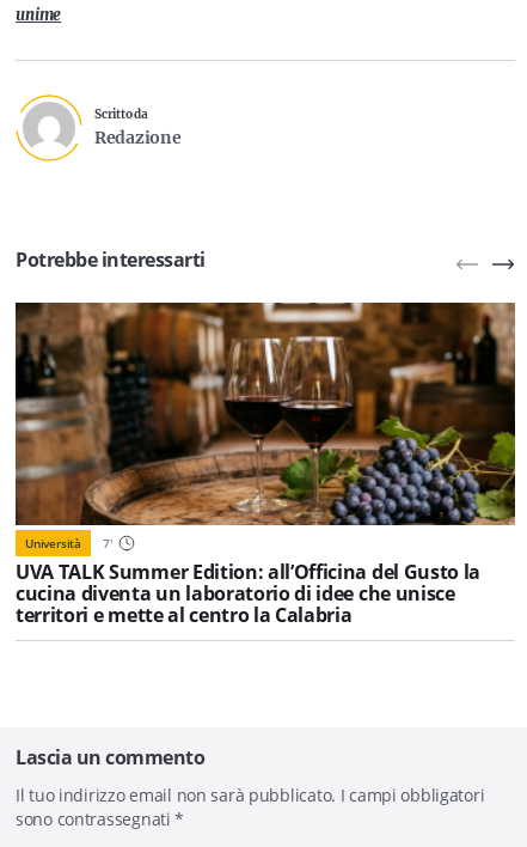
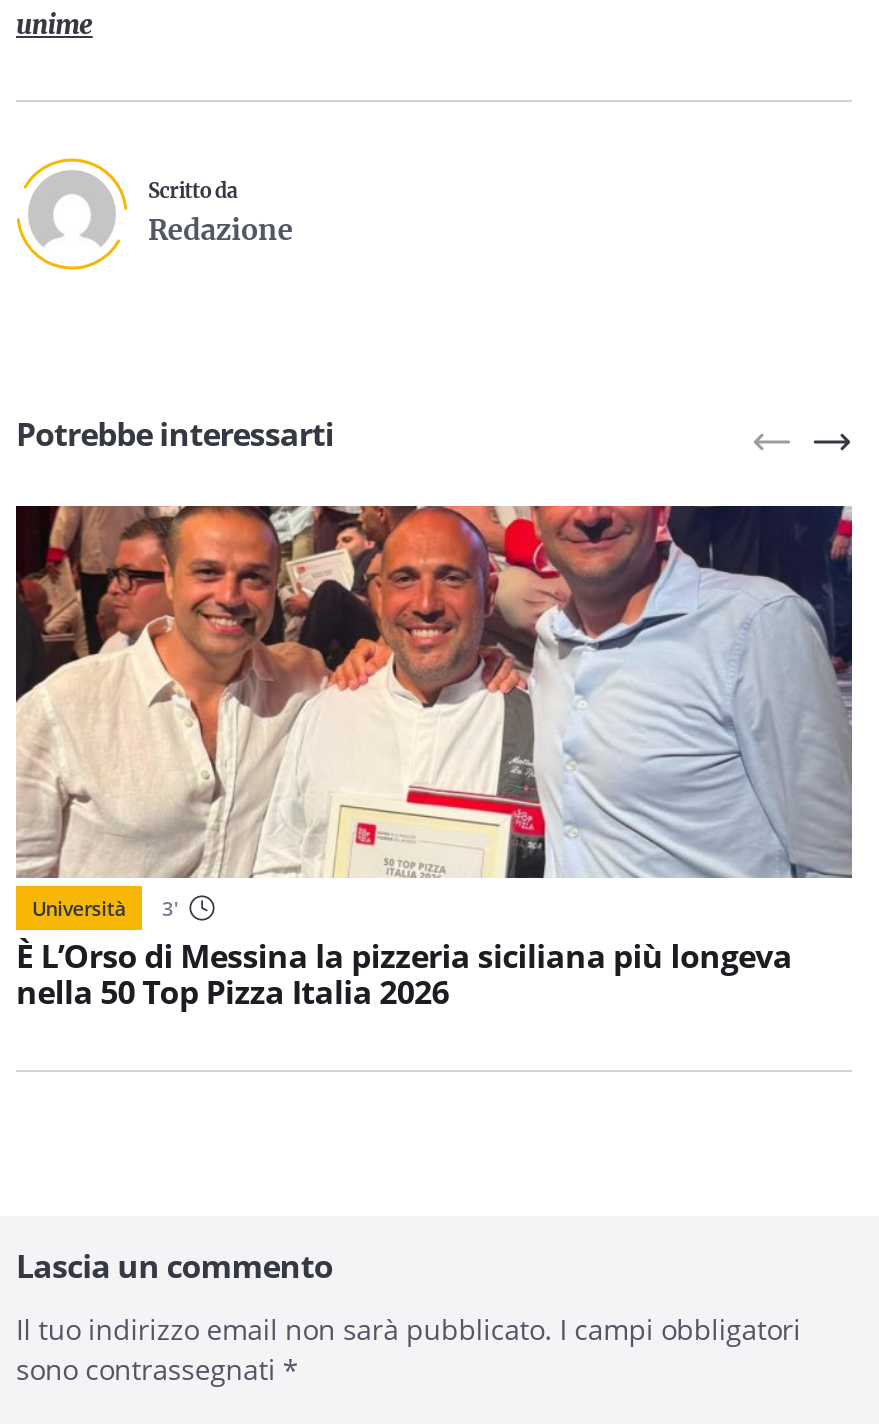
[14,301,516,628] [image] | 7 | UVA TALK Summer Edition: all’Officina del Gusto la | cucina diventa un laboratorio di idee che unisce | territori e mette al centro la Calabria -> [14,504,854,1014] [image] | 3 | È L’Orso di Messina la pizzeria siciliana più longeva | nella 50 Top Pizza Italia 2026

